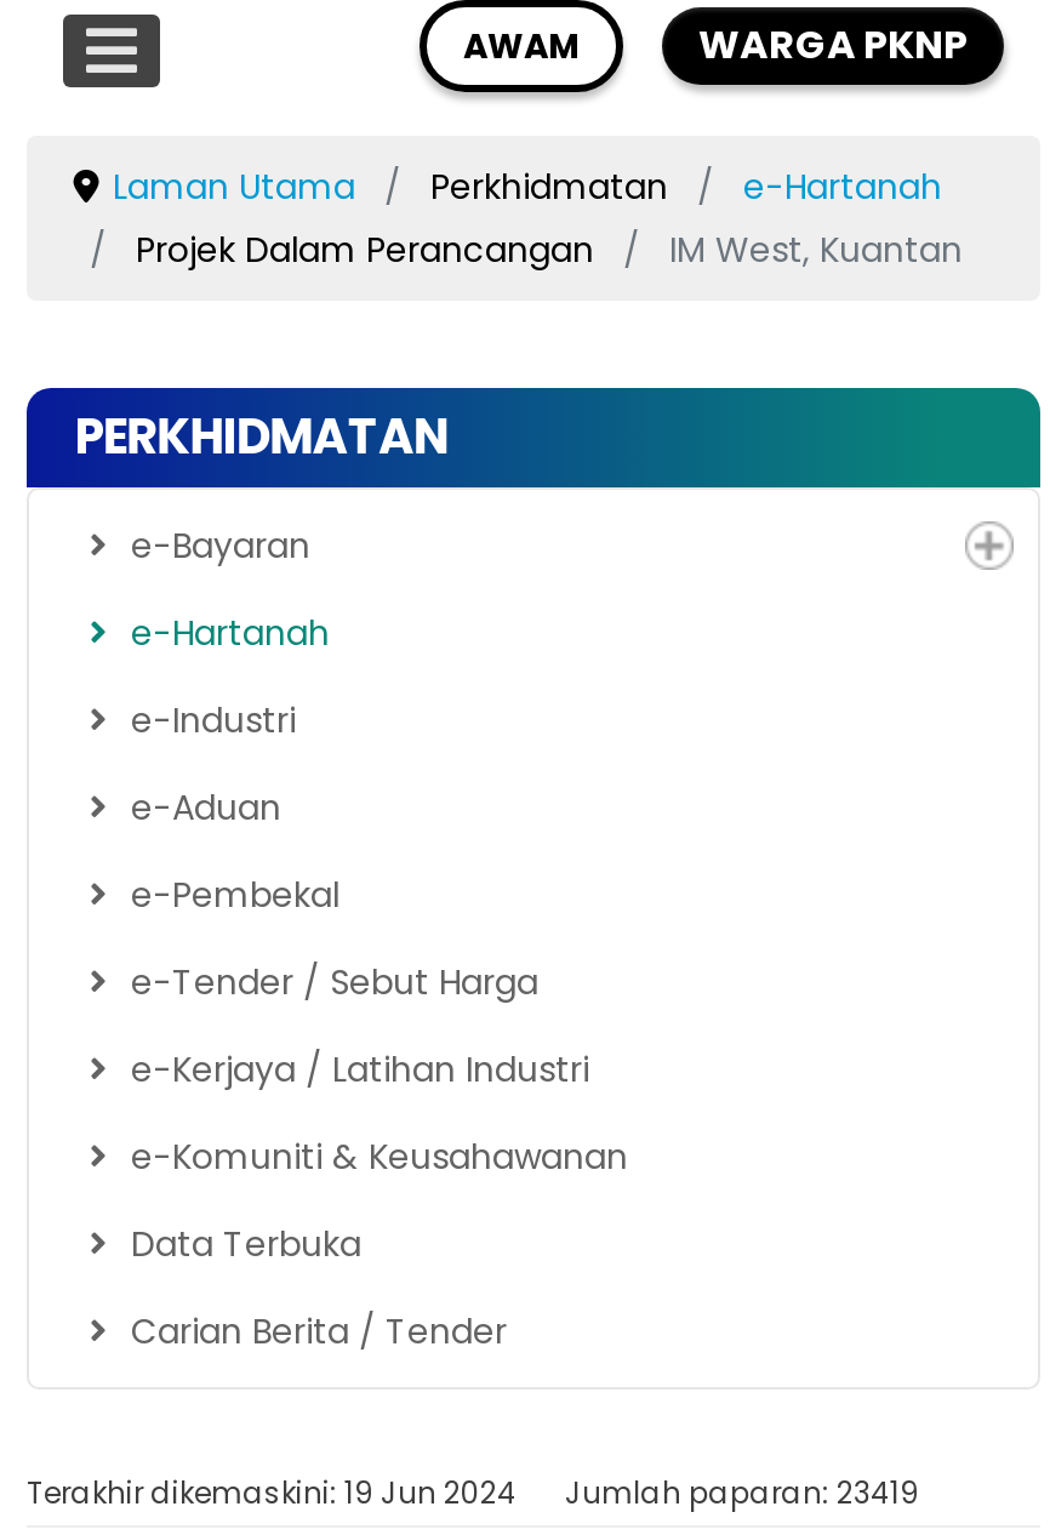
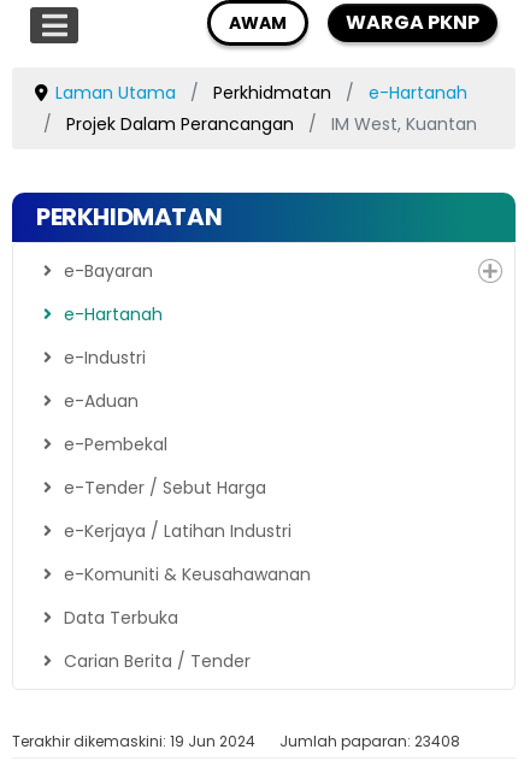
[565,1471,919,1512] Jumlah paparan: 23419 -> [279,731,460,751] Jumlah paparan: 23408

